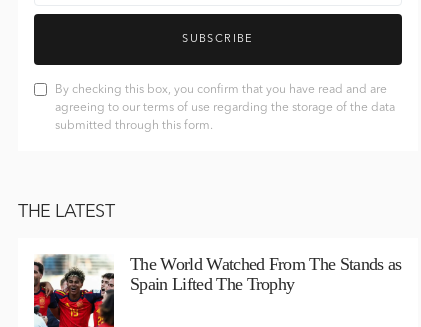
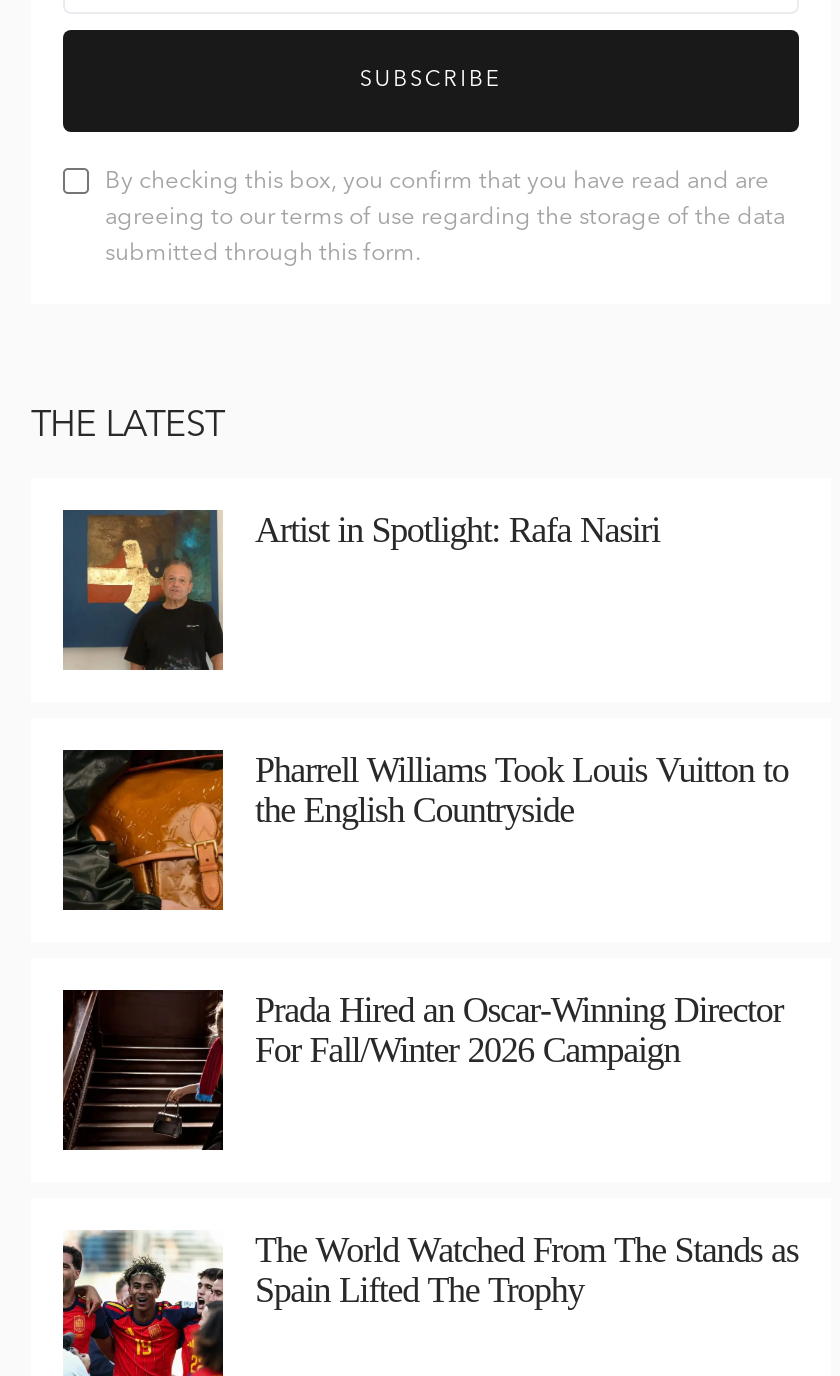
none -> [61,508,660,672] [image] | Artist in Spotlight: Rafa Nasiri
none -> [61,750,788,912] [image] | Pharrell Williams Took Louis Vuitton to | the English Countryside
none -> [61,988,783,1152] [image] | Prada Hired an Oscar-Winning Director | For Fall/Winter 2026 Campaign

